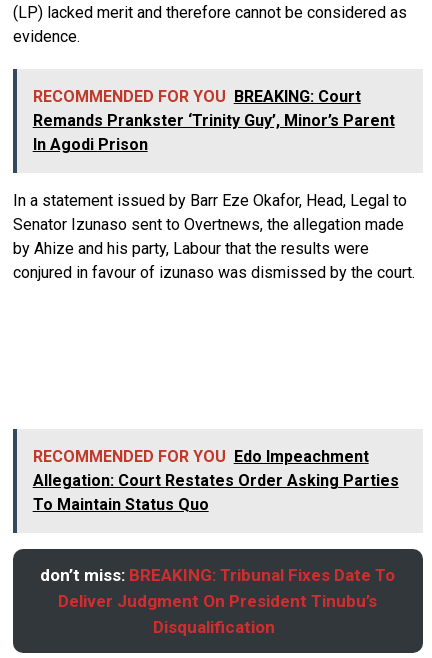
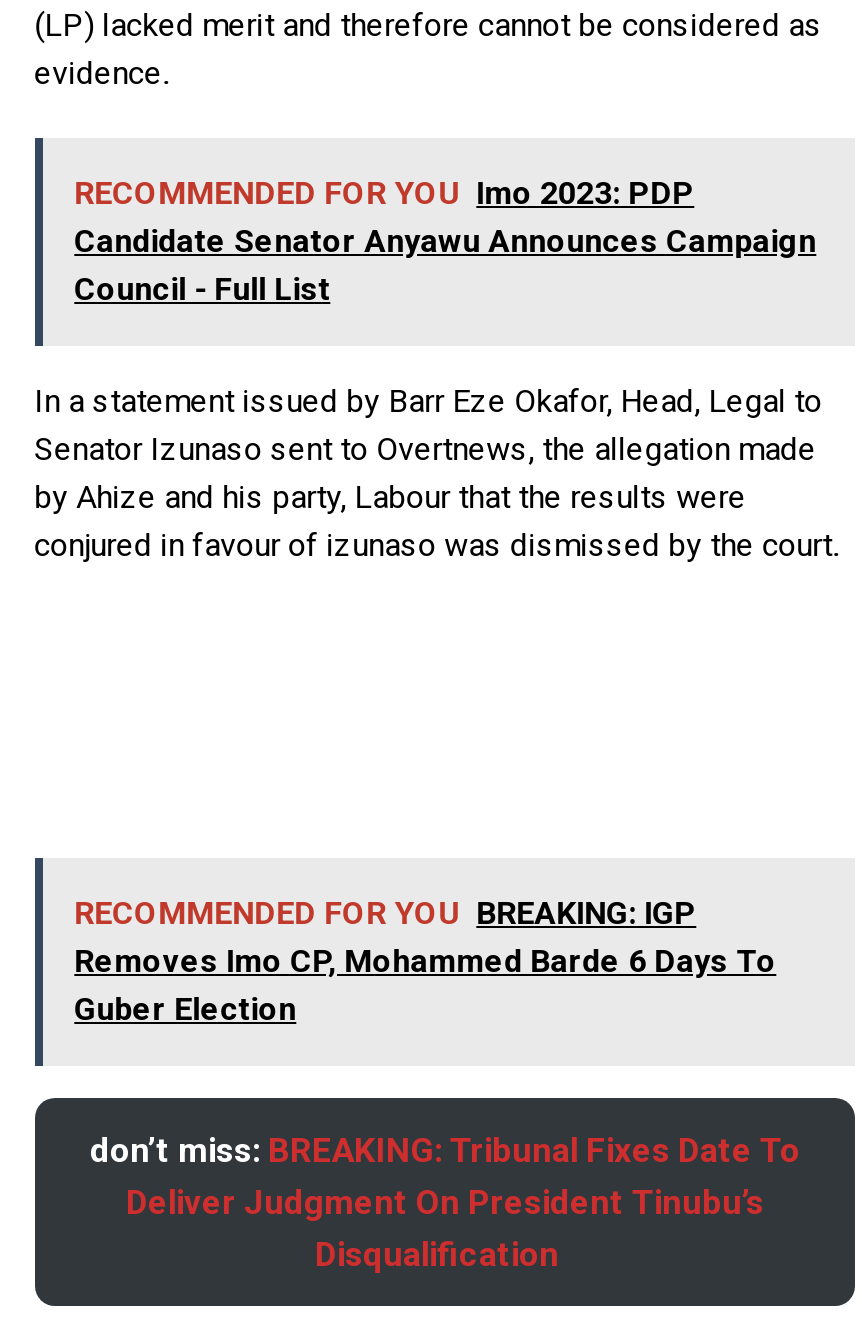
[33,87,395,154] RECOMMENDED FOR YOU BREAKING: Court | Remands Prankster ‘Trinity Guy’, Minor’s Parent | In Agodi Prison -> [74,173,816,307] RECOMMENDED FOR YOU Imo 2023: PDP | Candidate Senator Anyawu Announces Campaign | Council - Full List
[33,447,399,514] RECOMMENDED FOR YOU Edo Impeachment | Allegation: Court Restates Order Asking Parties | To Maintain Status Quo -> [74,893,776,1027] RECOMMENDED FOR YOU BREAKING: IGP | Removes Imo CP, Mohammed Barde 6 Days To | Guber Election

